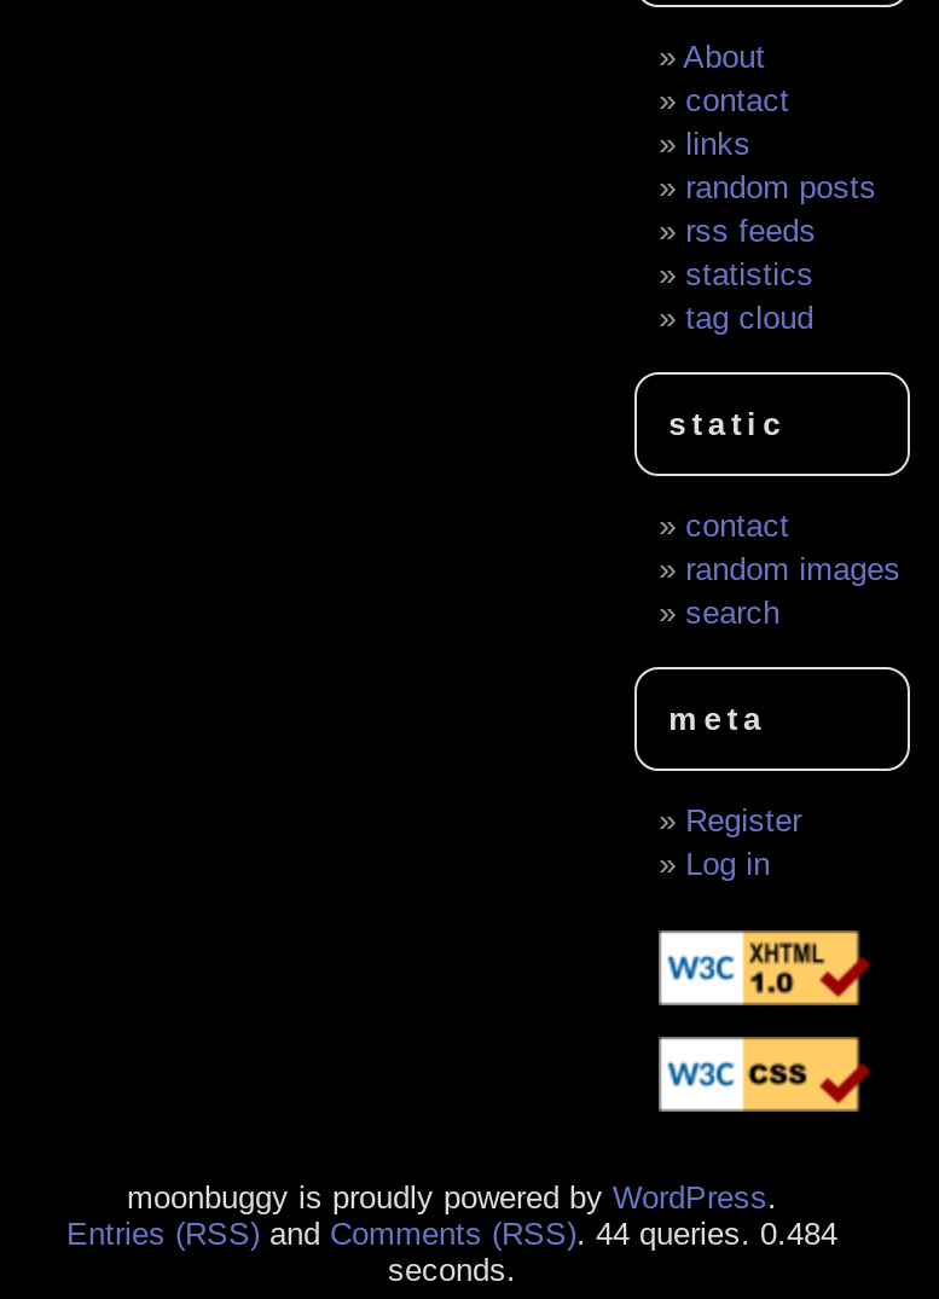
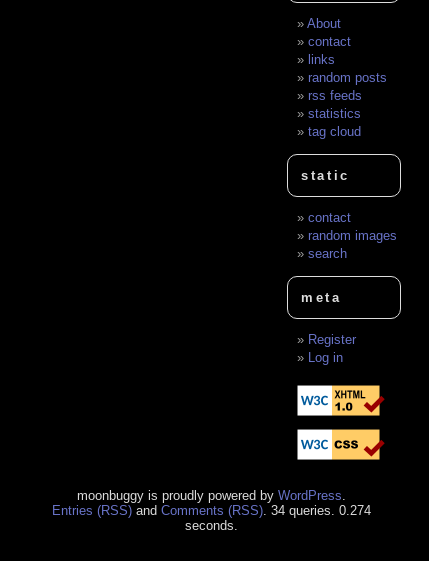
[66,1215,837,1251] Entries (RSS)and Comments (RSS). 44 queries. 0.484 -> [52,503,371,518] Entries (RSS)and Comments (RSS). 34 queries. 0.274

